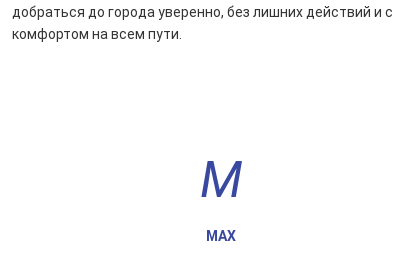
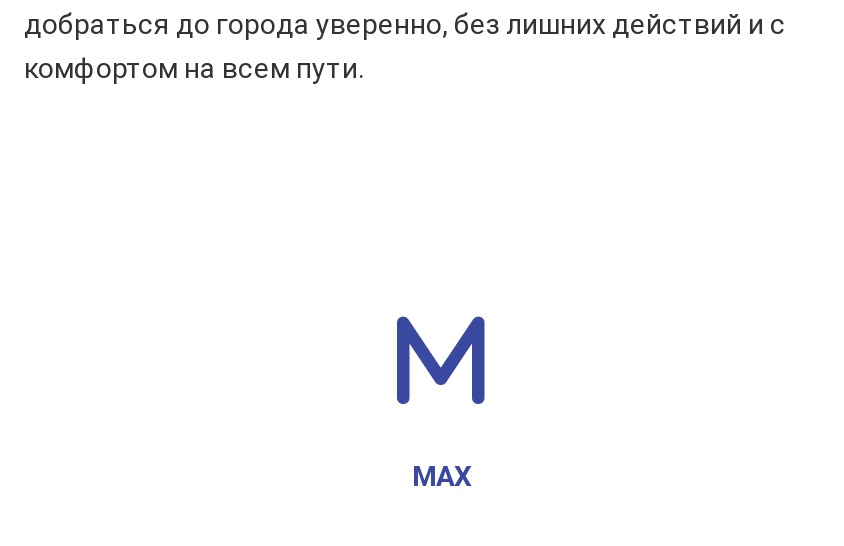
[198,158,243,200] [image] -> [394,314,488,406] [image]

